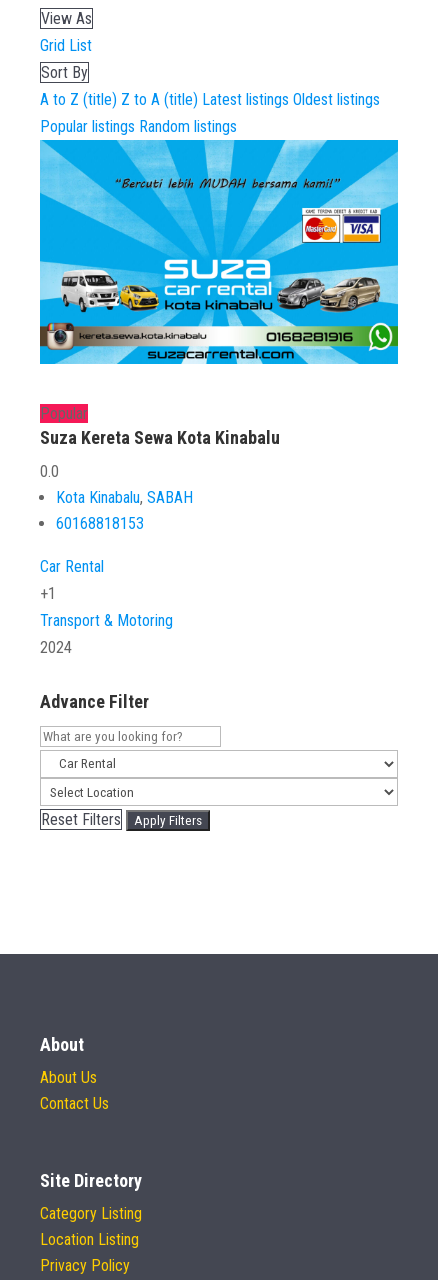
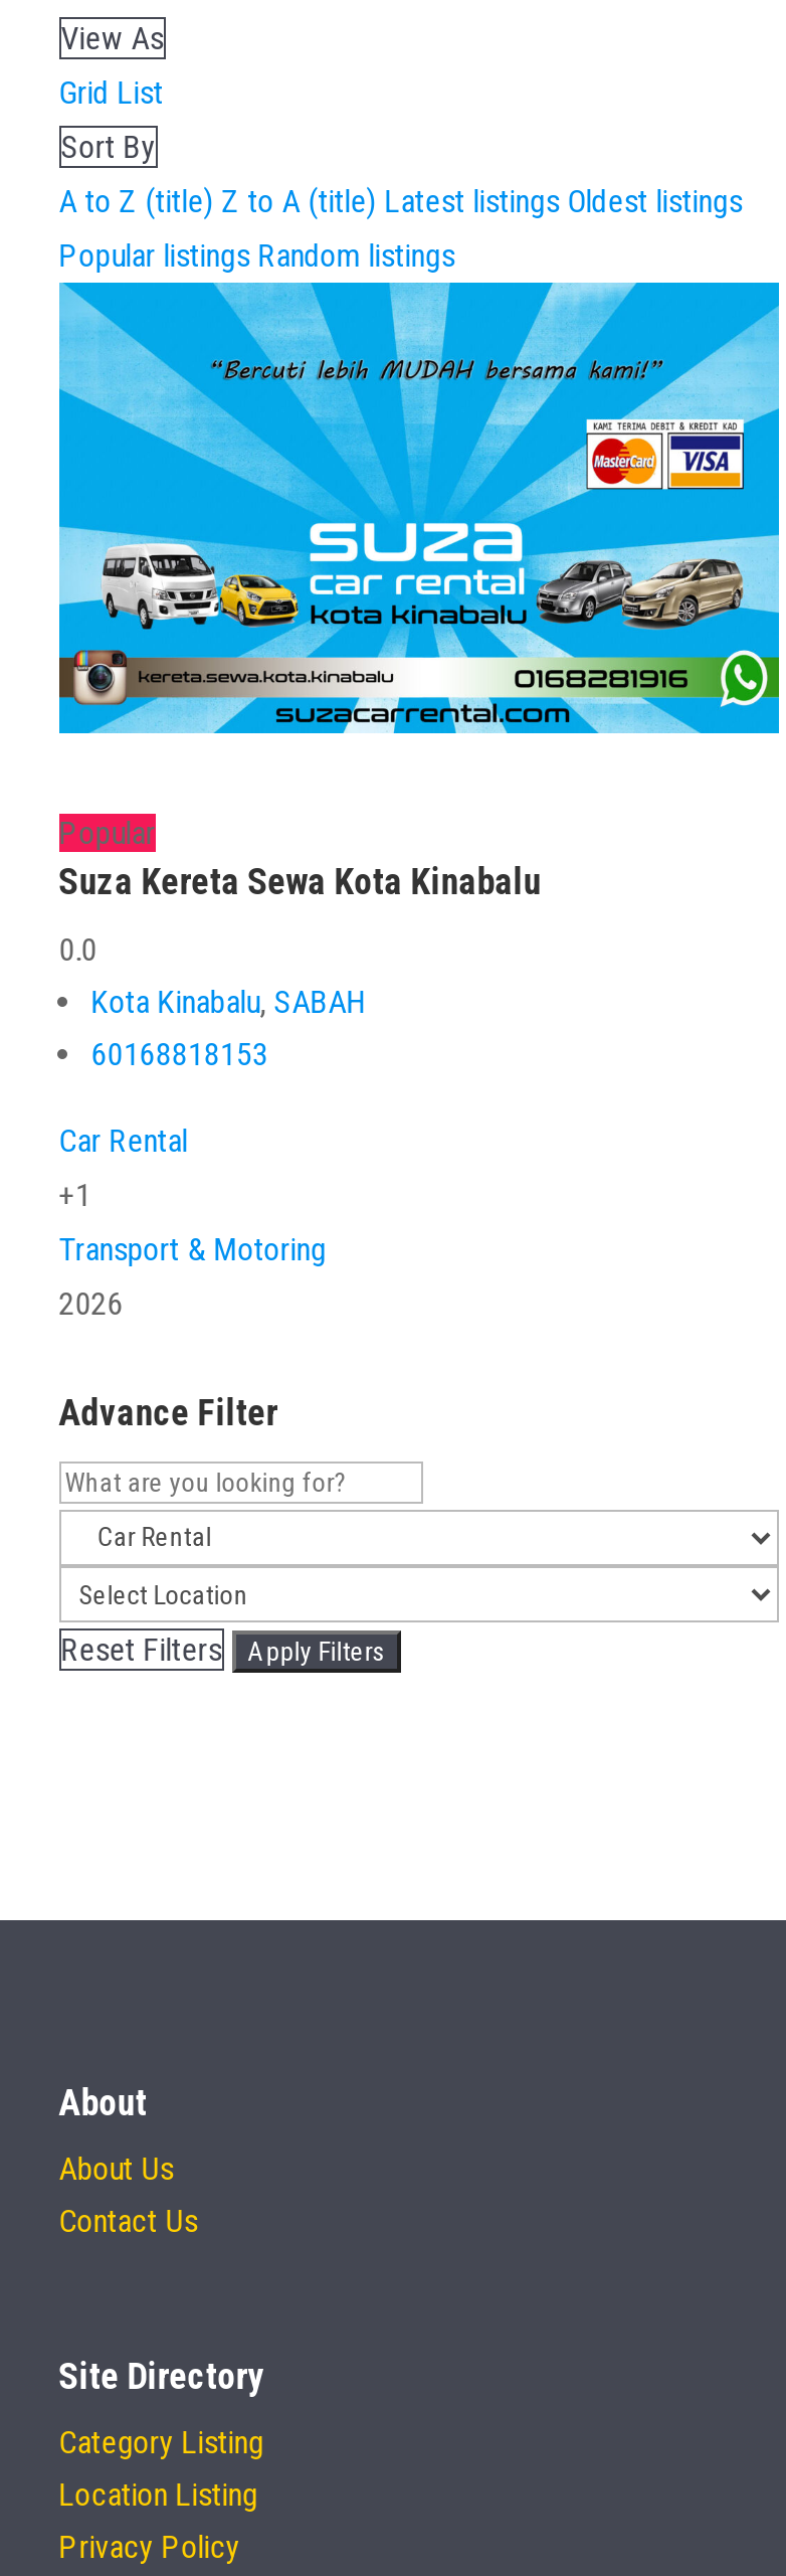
[40,638,72,657] 2024 -> [59,1284,123,1323] 2026

